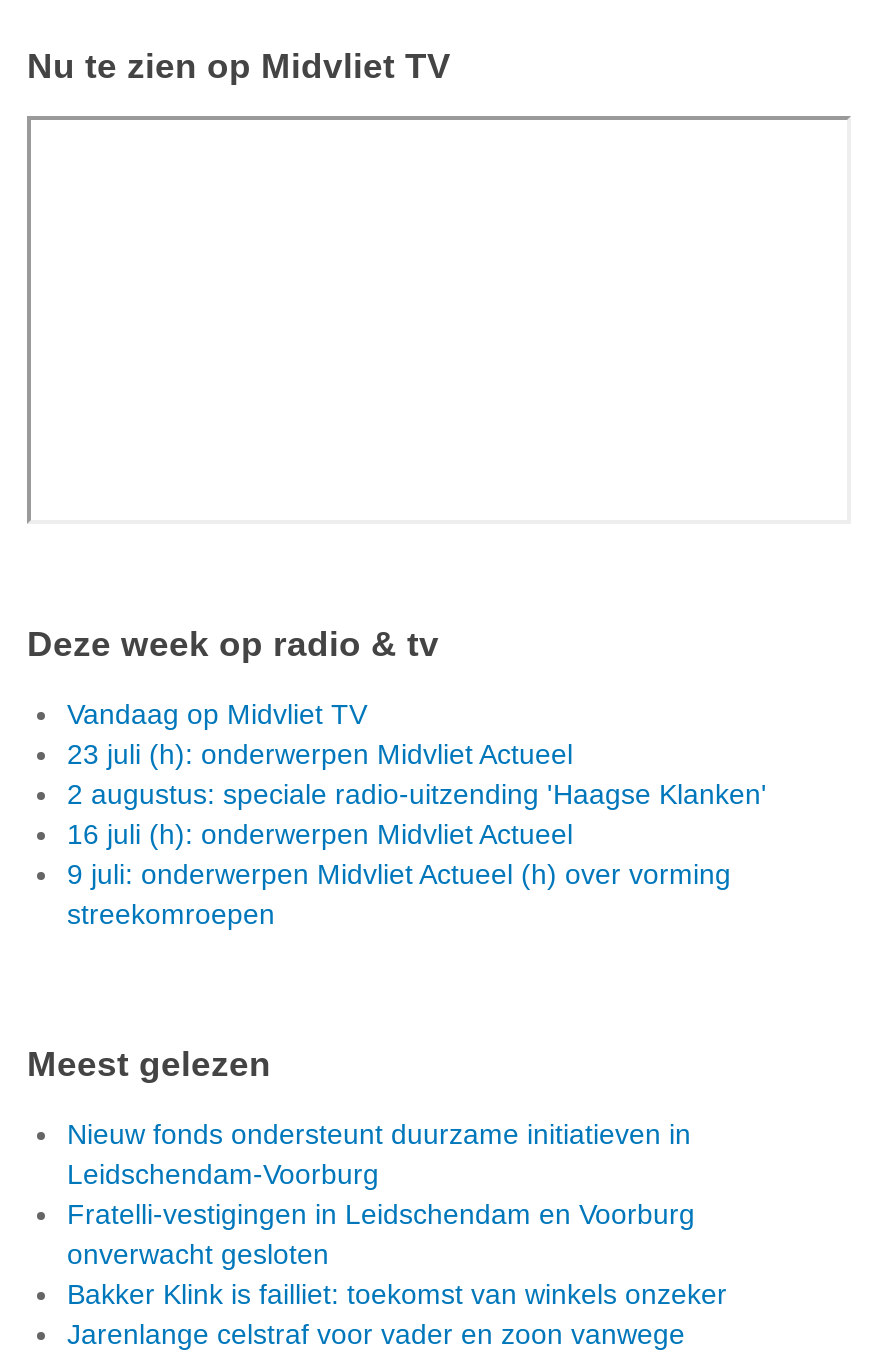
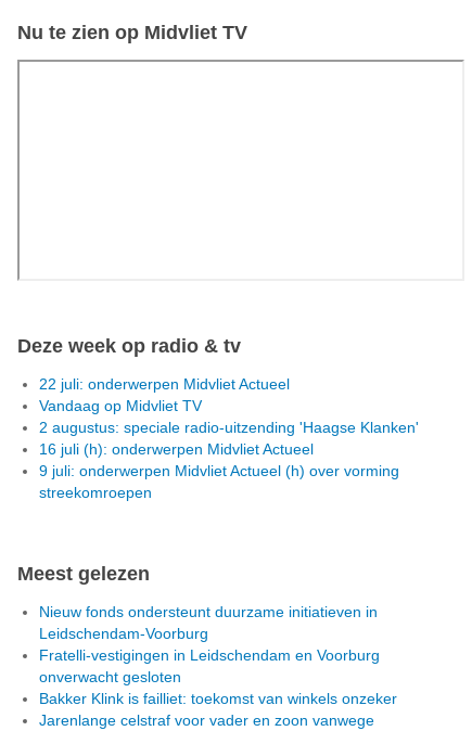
none -> [39,375,290,392] 22 juli: onderwerpen Midvliet Actueel
moved [67,698,367,730] -> [39,397,202,414]: Vandaag op Midvliet TV
[67,738,573,770] 23 juli (h): onderwerpen Midvliet Actueel -> none

